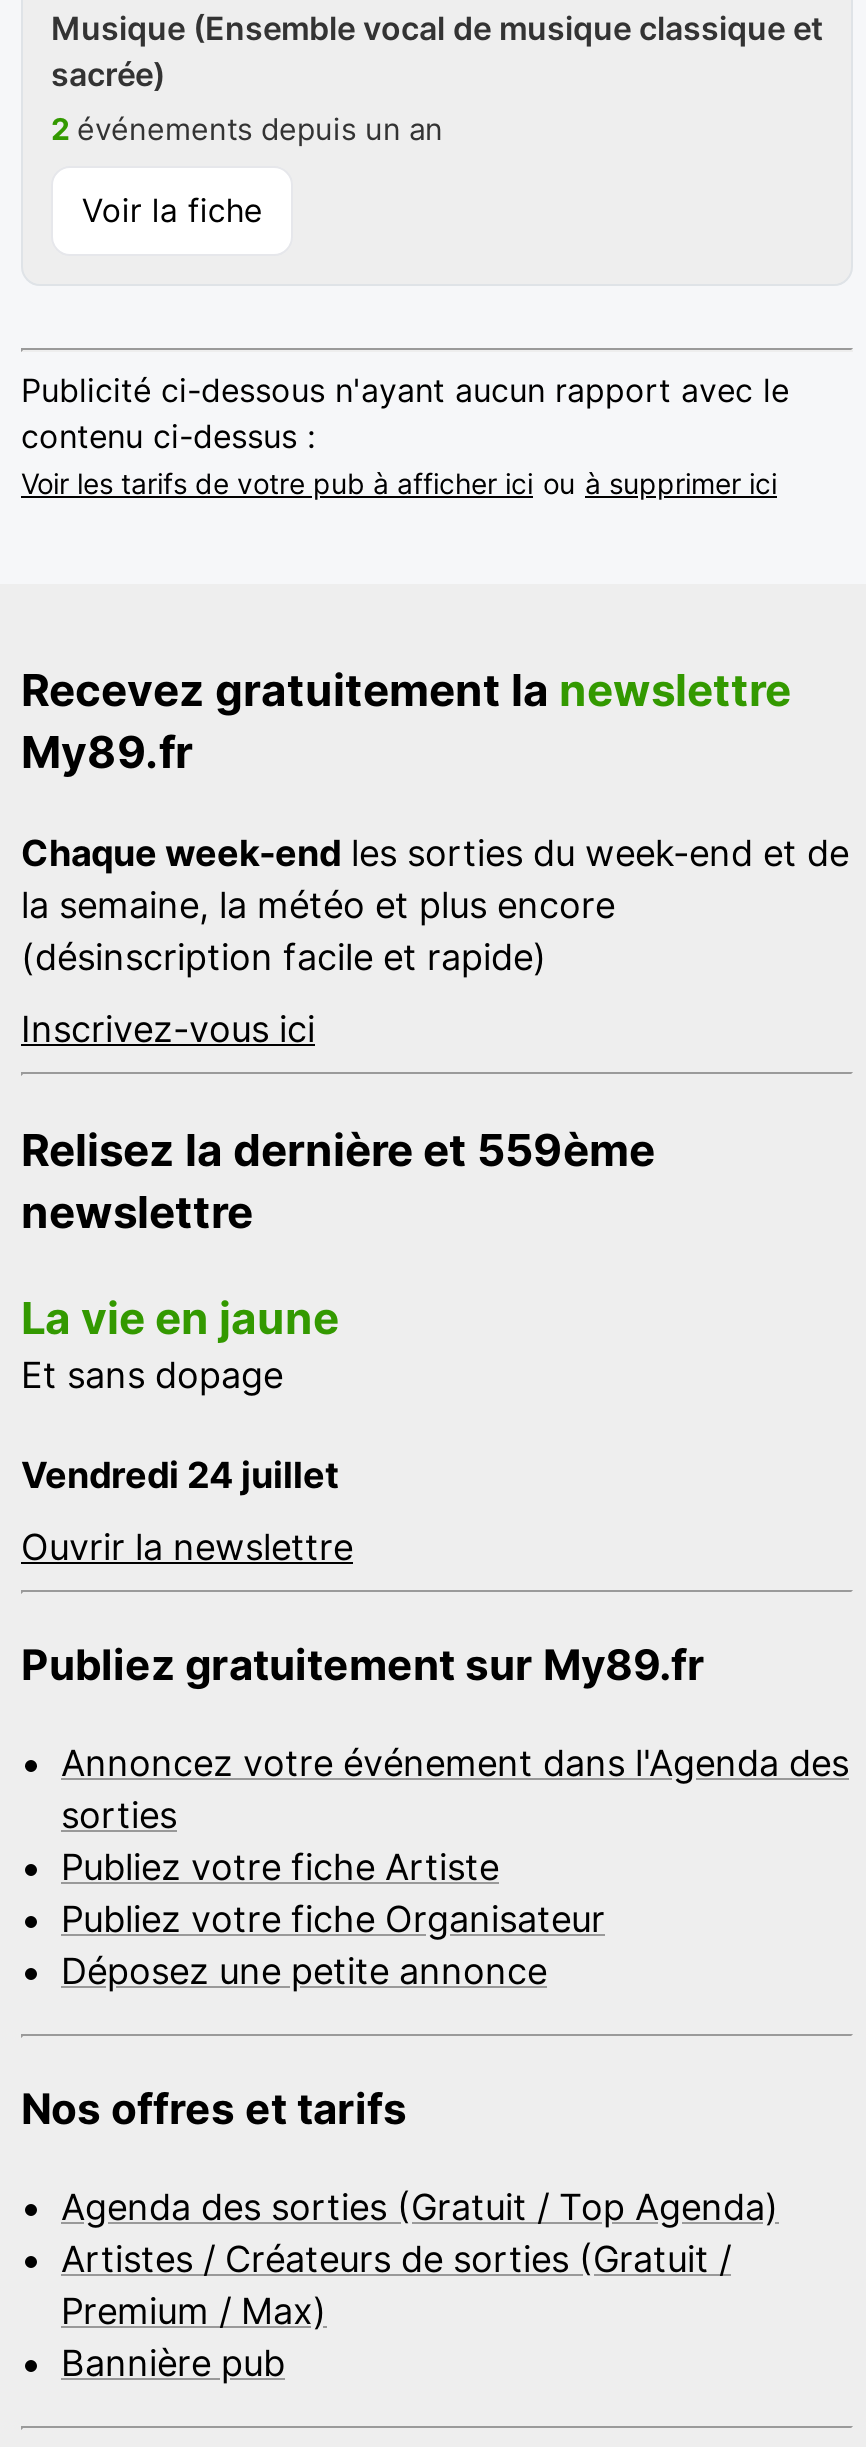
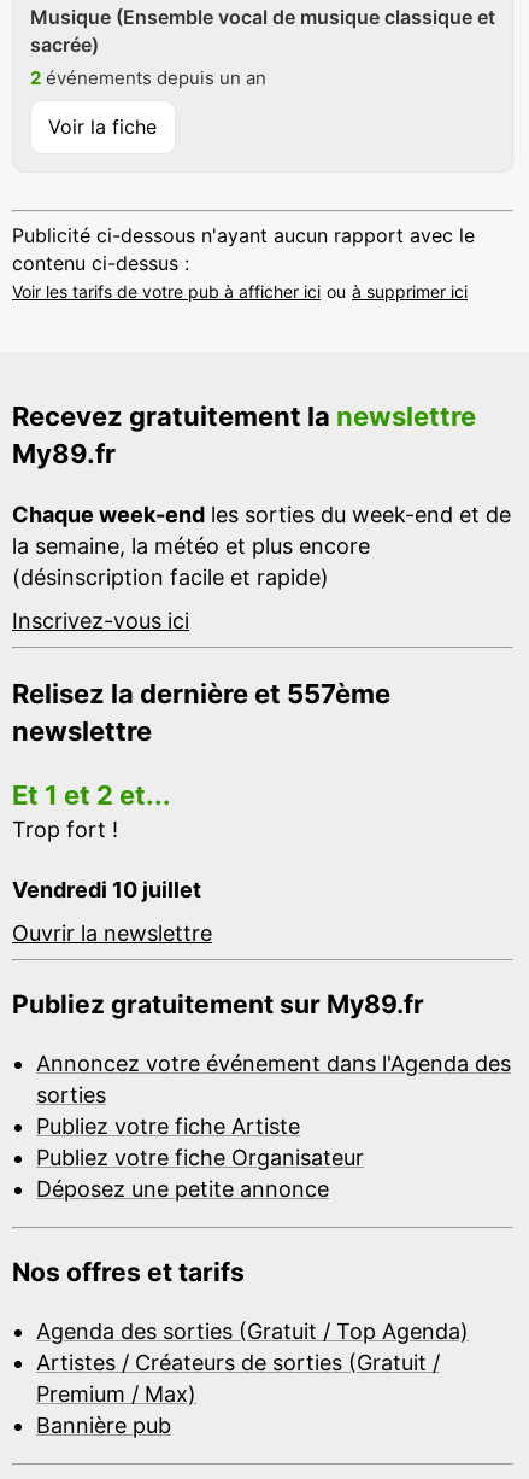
[21,1123,655,1175] Relisez la dernière et 559ème -> [12,677,390,709] Relisez la dernière et 557ème
[21,1291,339,1395] La vie en jaune | Et sans dopage -> [12,779,171,842] Et 1 et 2 et... | Trop fort !
[21,1453,339,1495] Vendredi 24 juillet -> [12,877,201,902] Vendredi 10 juillet

